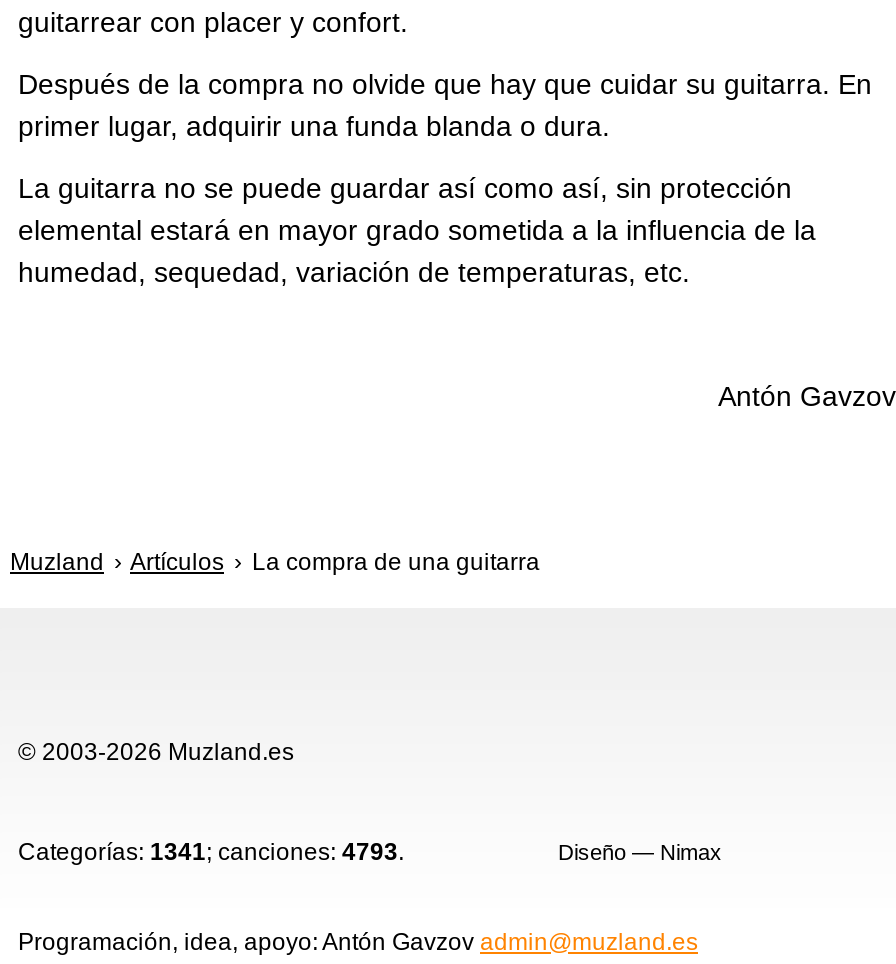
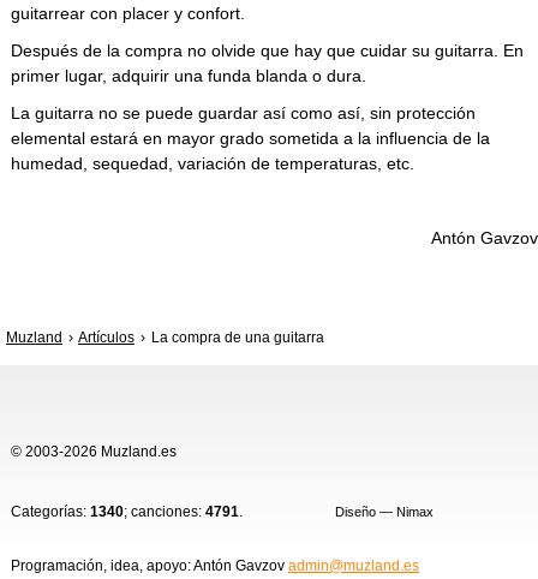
[18,838,404,866] Сategorías: 1341; canciones: 4793. -> [11,503,243,520] Сategorías: 1340; canciones: 4791.

